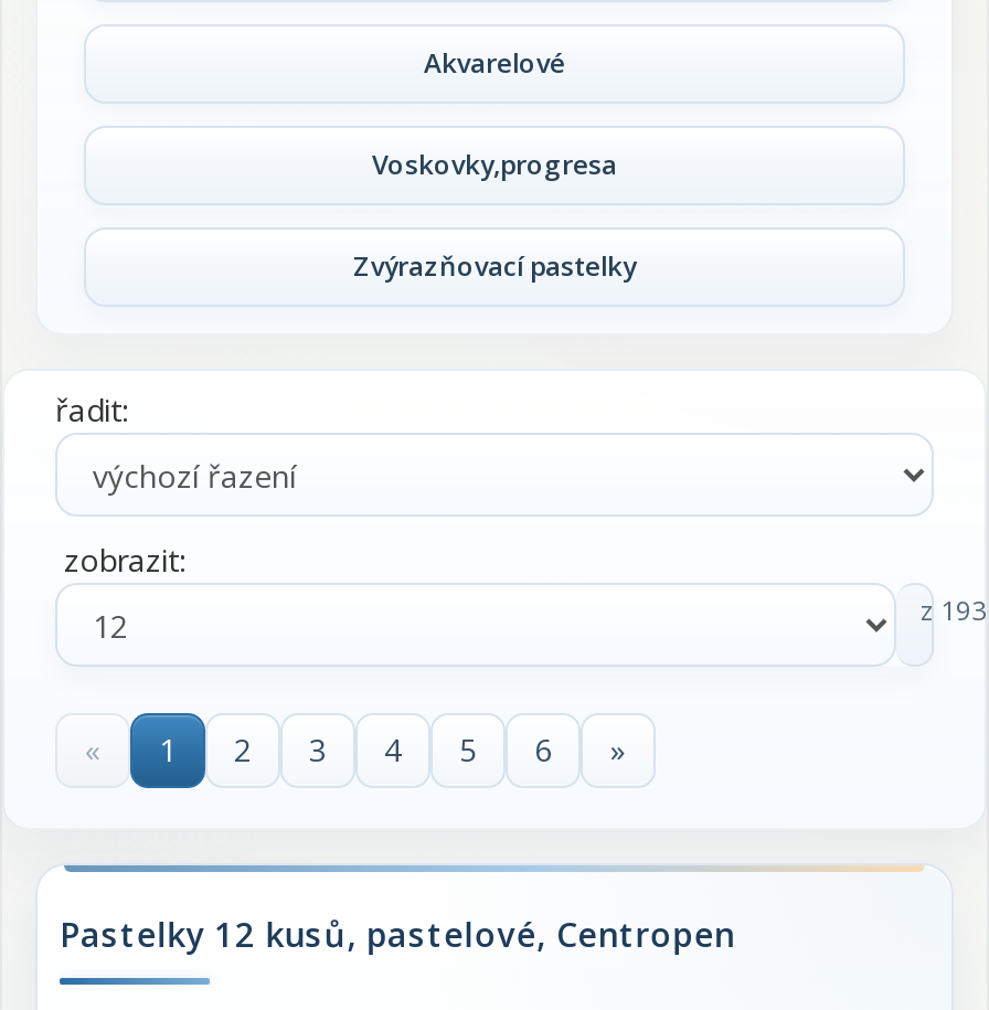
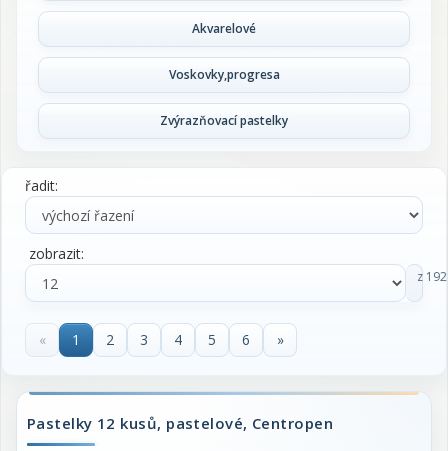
[914,592,987,629] z 193 -> [414,268,447,285] z 192

